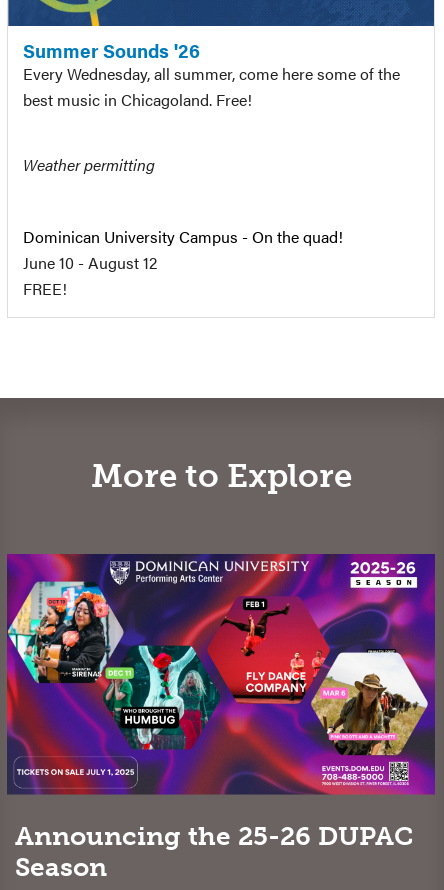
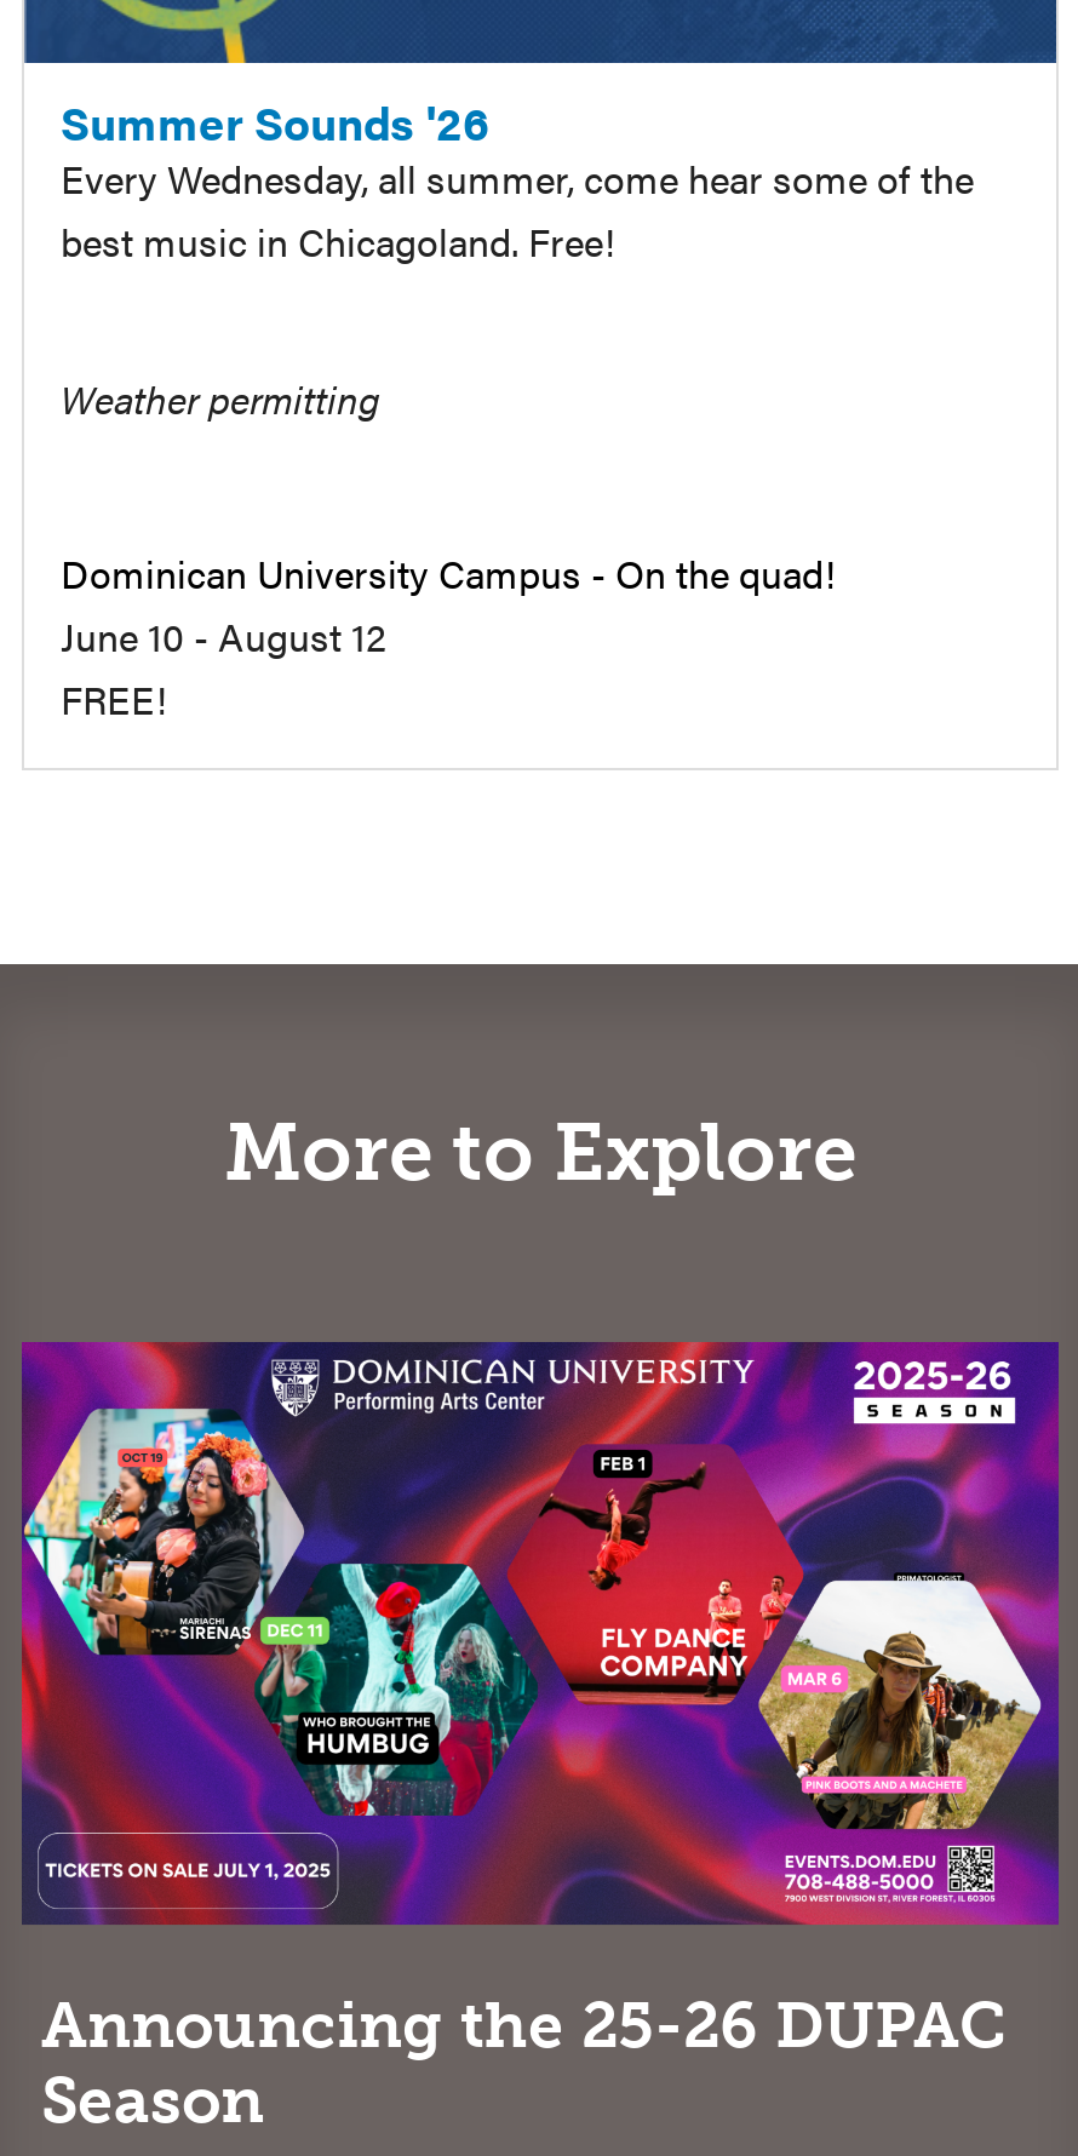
[23,62,400,85] Every Wednesday, all summer, come here some of the -> [61,150,974,205] Every Wednesday, all summer, come hear some of the

